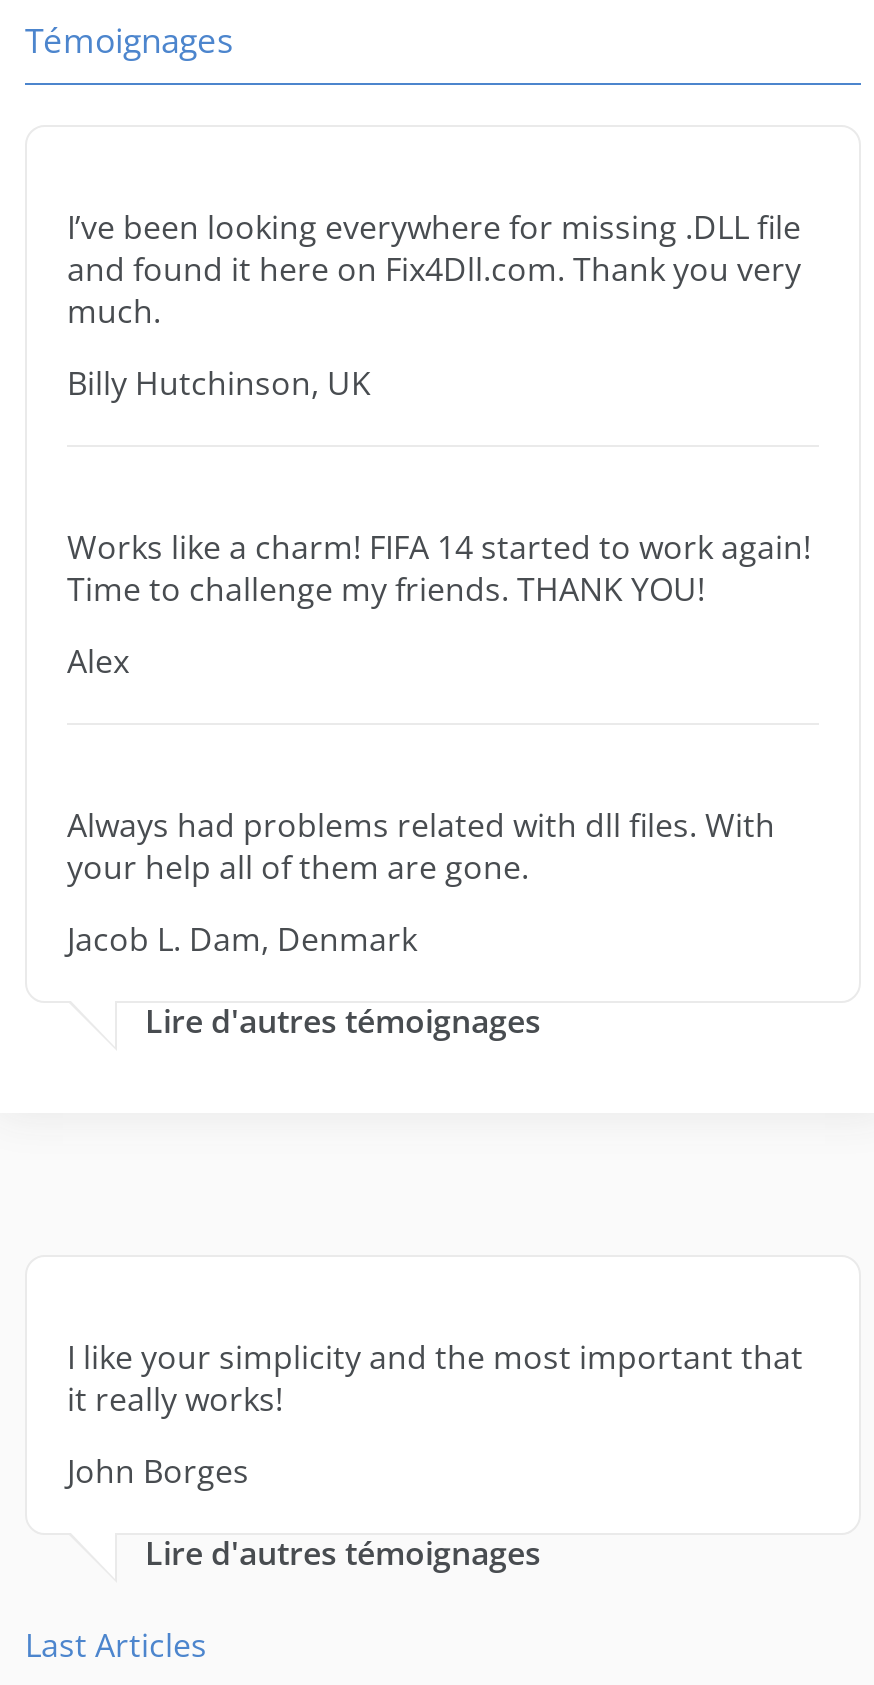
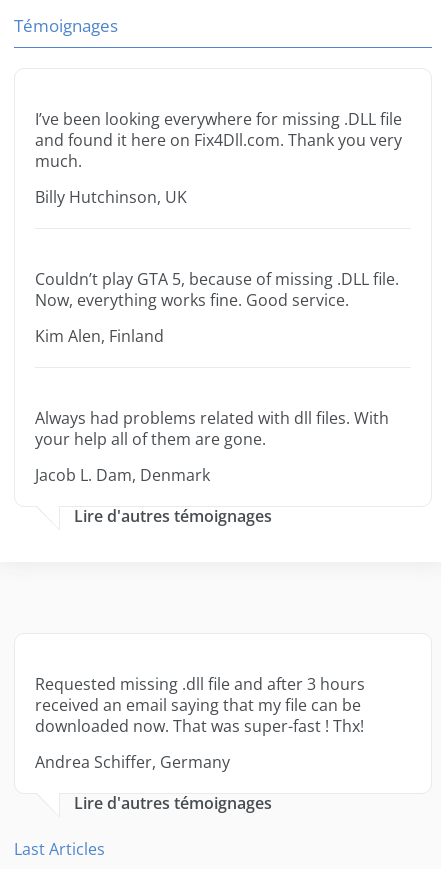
[67,525,811,611] Works like a charm! FIFA 14 started to work again! | Time to challenge my friends. THANK YOU! -> [35,268,403,311] Couldn’t play GTA 5, because of missing .DLL file. | Now, everything works fine. Good service.
[67,639,129,683] Alex -> [35,325,164,347] Kim Alen, Finland
[67,1335,803,1421] I like your simplicity and the most important that | it really works! -> [35,673,365,737] Requested missing .dll file and after 3 hours | received an email saying that my file can be | downloaded now. That was super-fast ! Thx!
[67,1449,249,1493] John Borges -> [35,751,230,773] Andrea Schiffer, Germany

